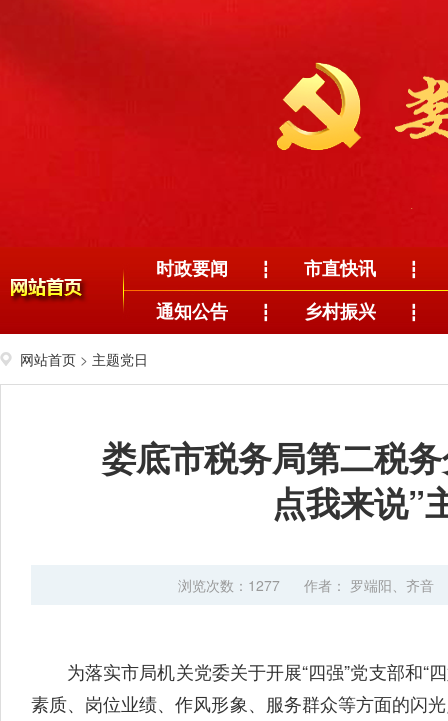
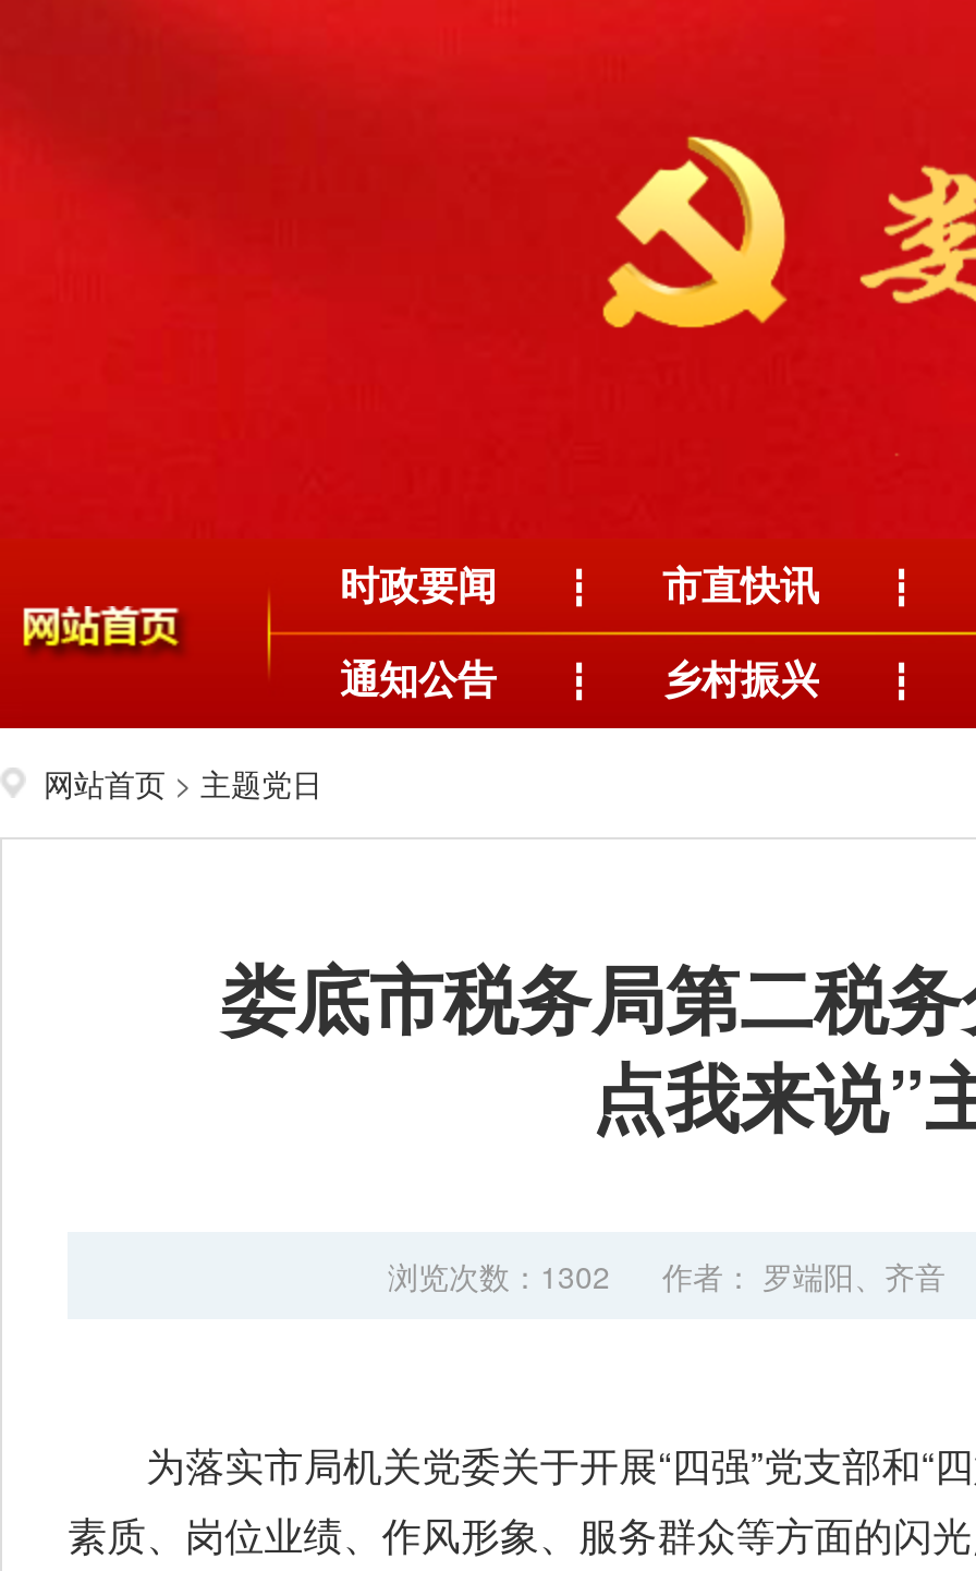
[178,575,434,595] 浏览次数：1277 作者： 罗端阳、齐音 -> [388,1254,945,1297] 浏览次数：1302 作者： 罗端阳、齐音

